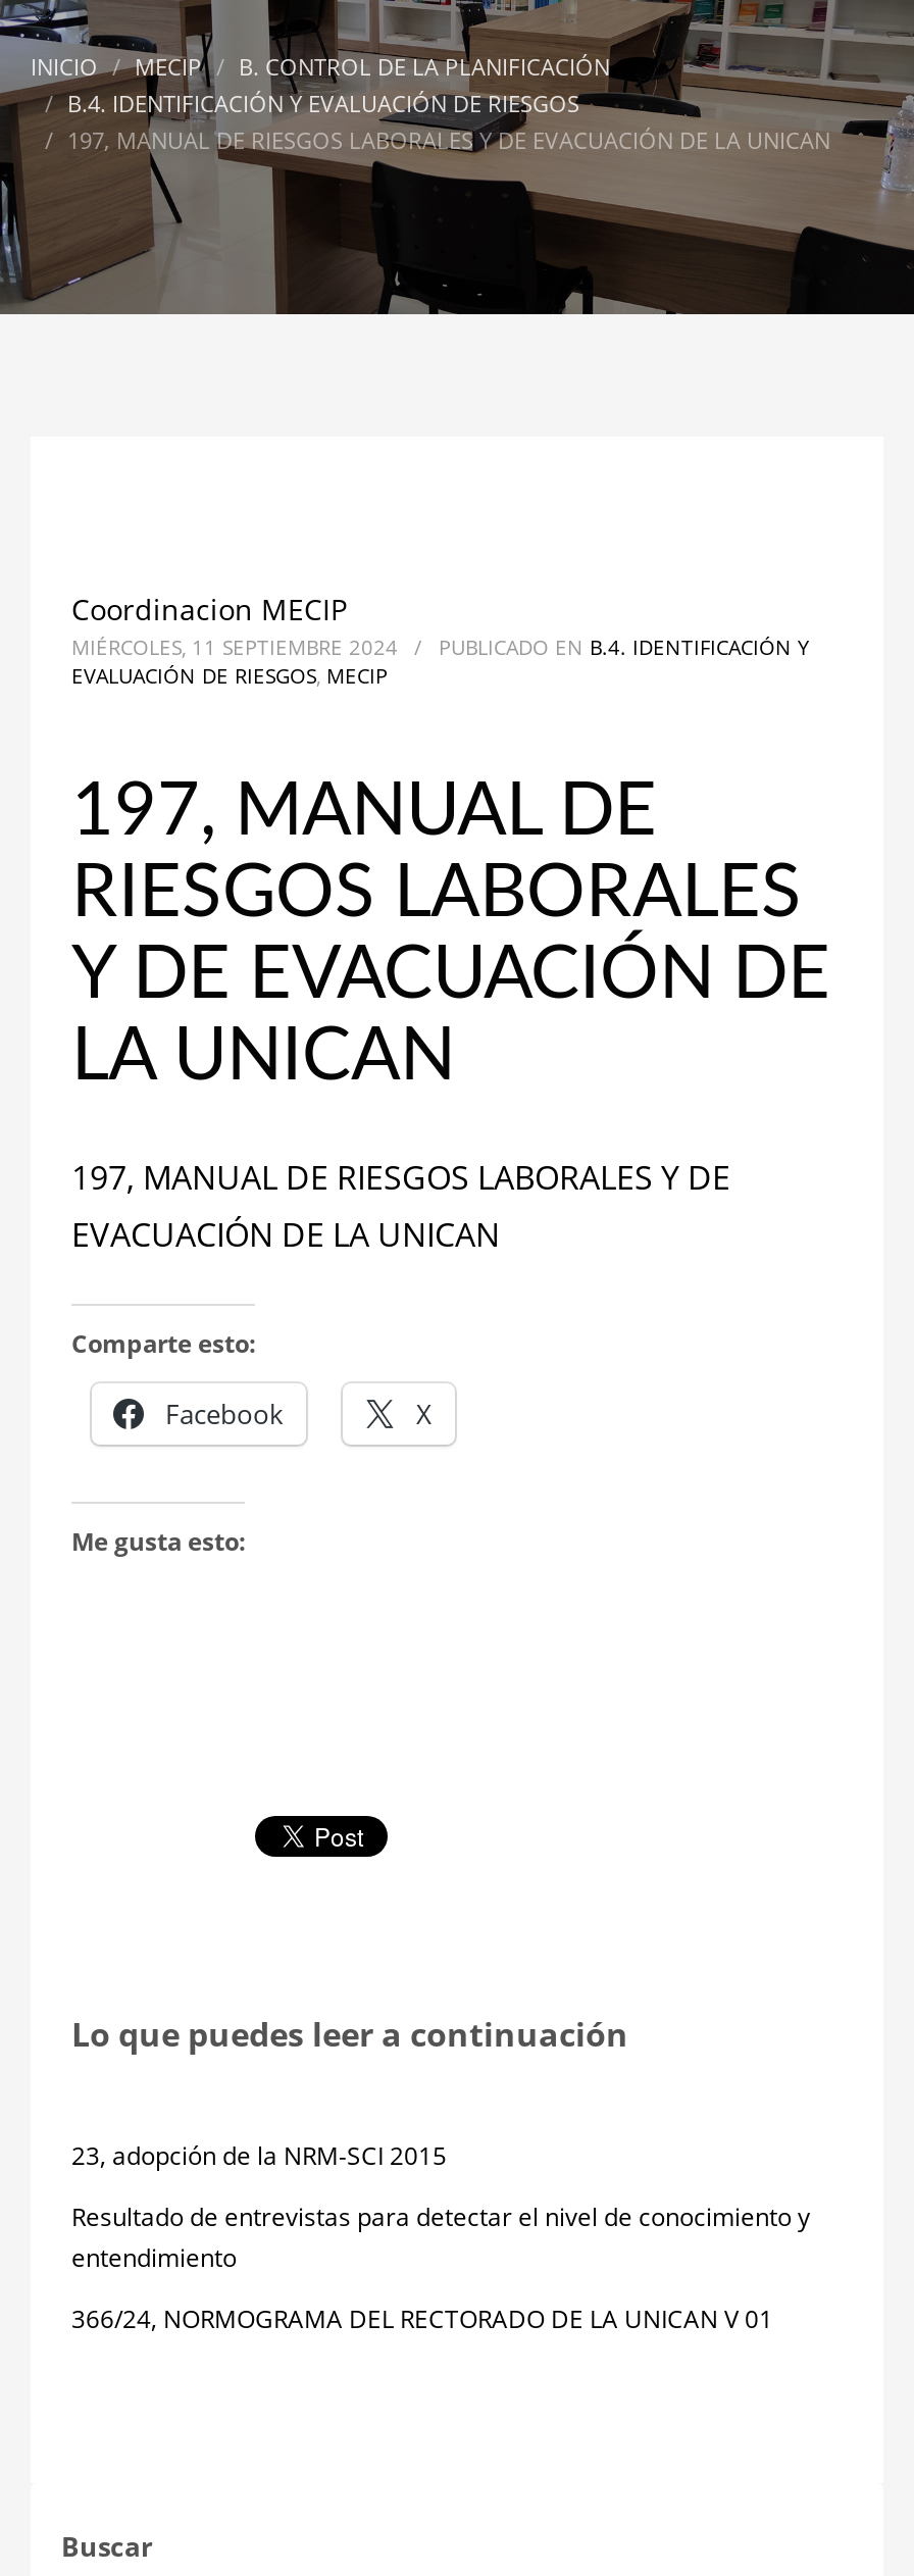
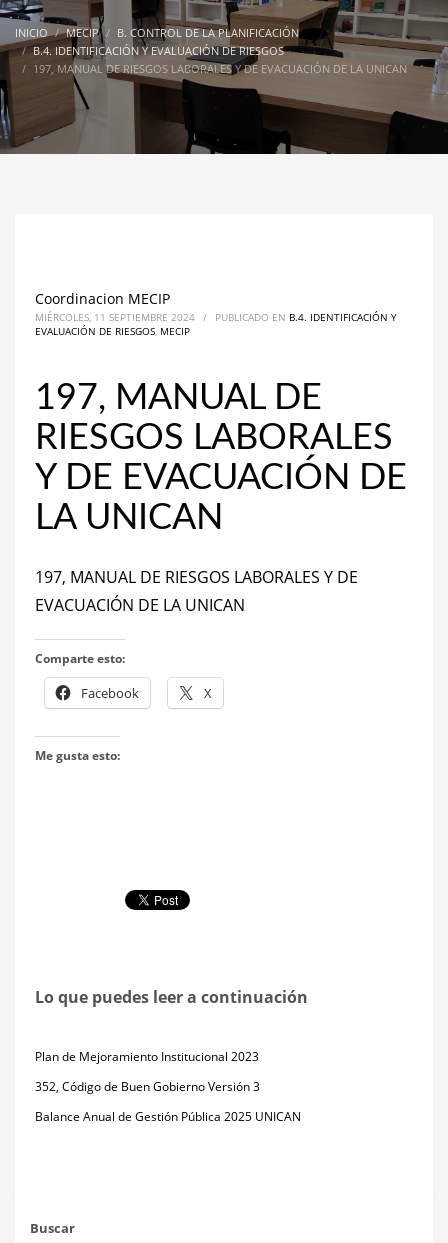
[71,2137,447,2172] 23, adopción de la NRM-SCI 2015 -> [35,1047,259,1064] Plan de Mejoramiento Institucional 2023
[71,2199,810,2274] Resultado de entrevistas para detectar el nivel de conocimiento y | entendimiento -> [35,1077,260,1094] 352, Código de Buen Gobierno Versión 3
[71,2301,773,2335] 366/24, NORMOGRAMA DEL RECTORADO DE LA UNICAN V 01 -> [35,1107,301,1124] Balance Anual de Gestión Pública 2025 UNICAN

